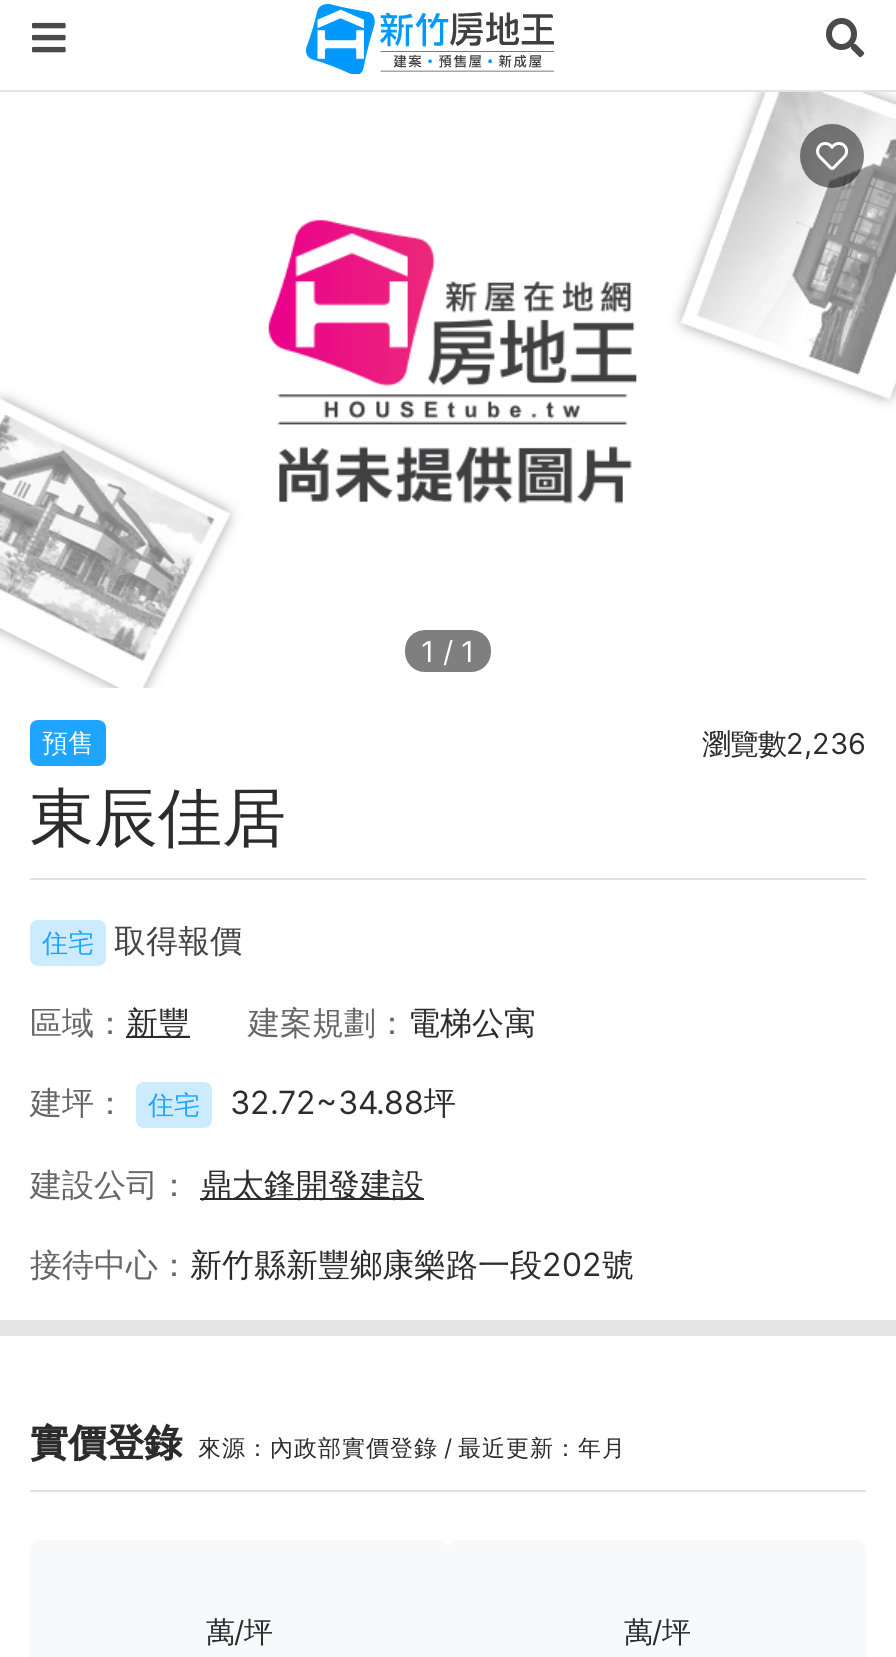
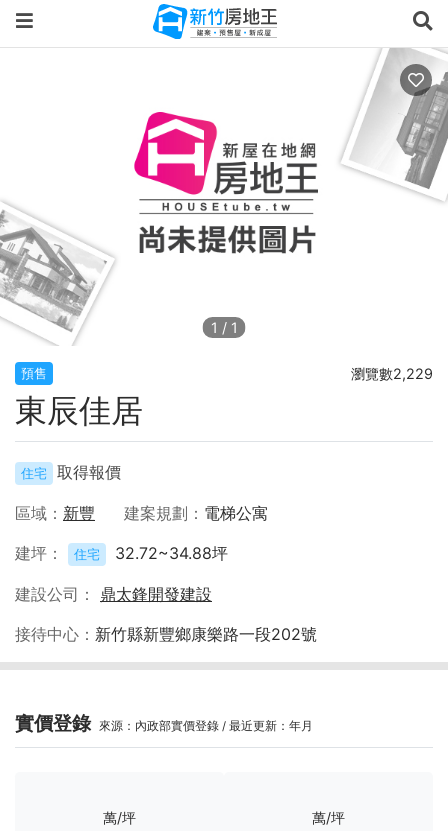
[702,726,866,760] 瀏覽數2,236 -> [351,365,433,382] 瀏覽數2,229

